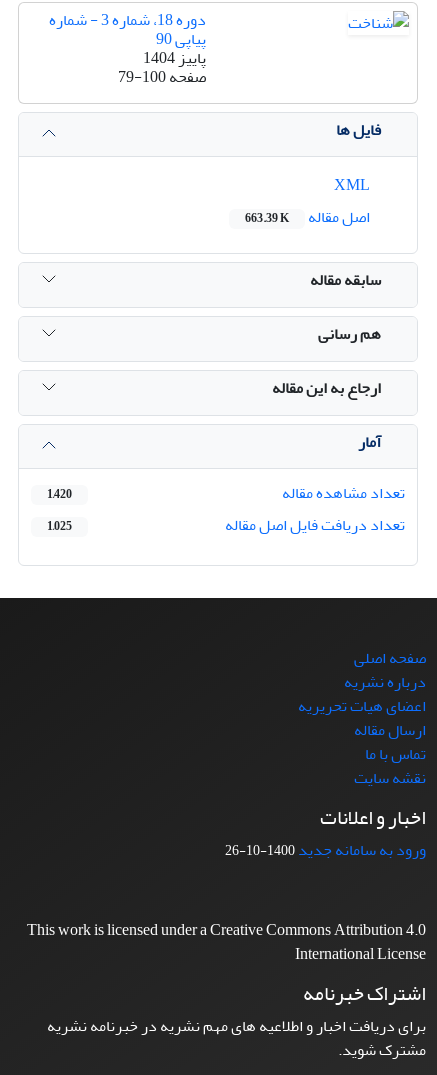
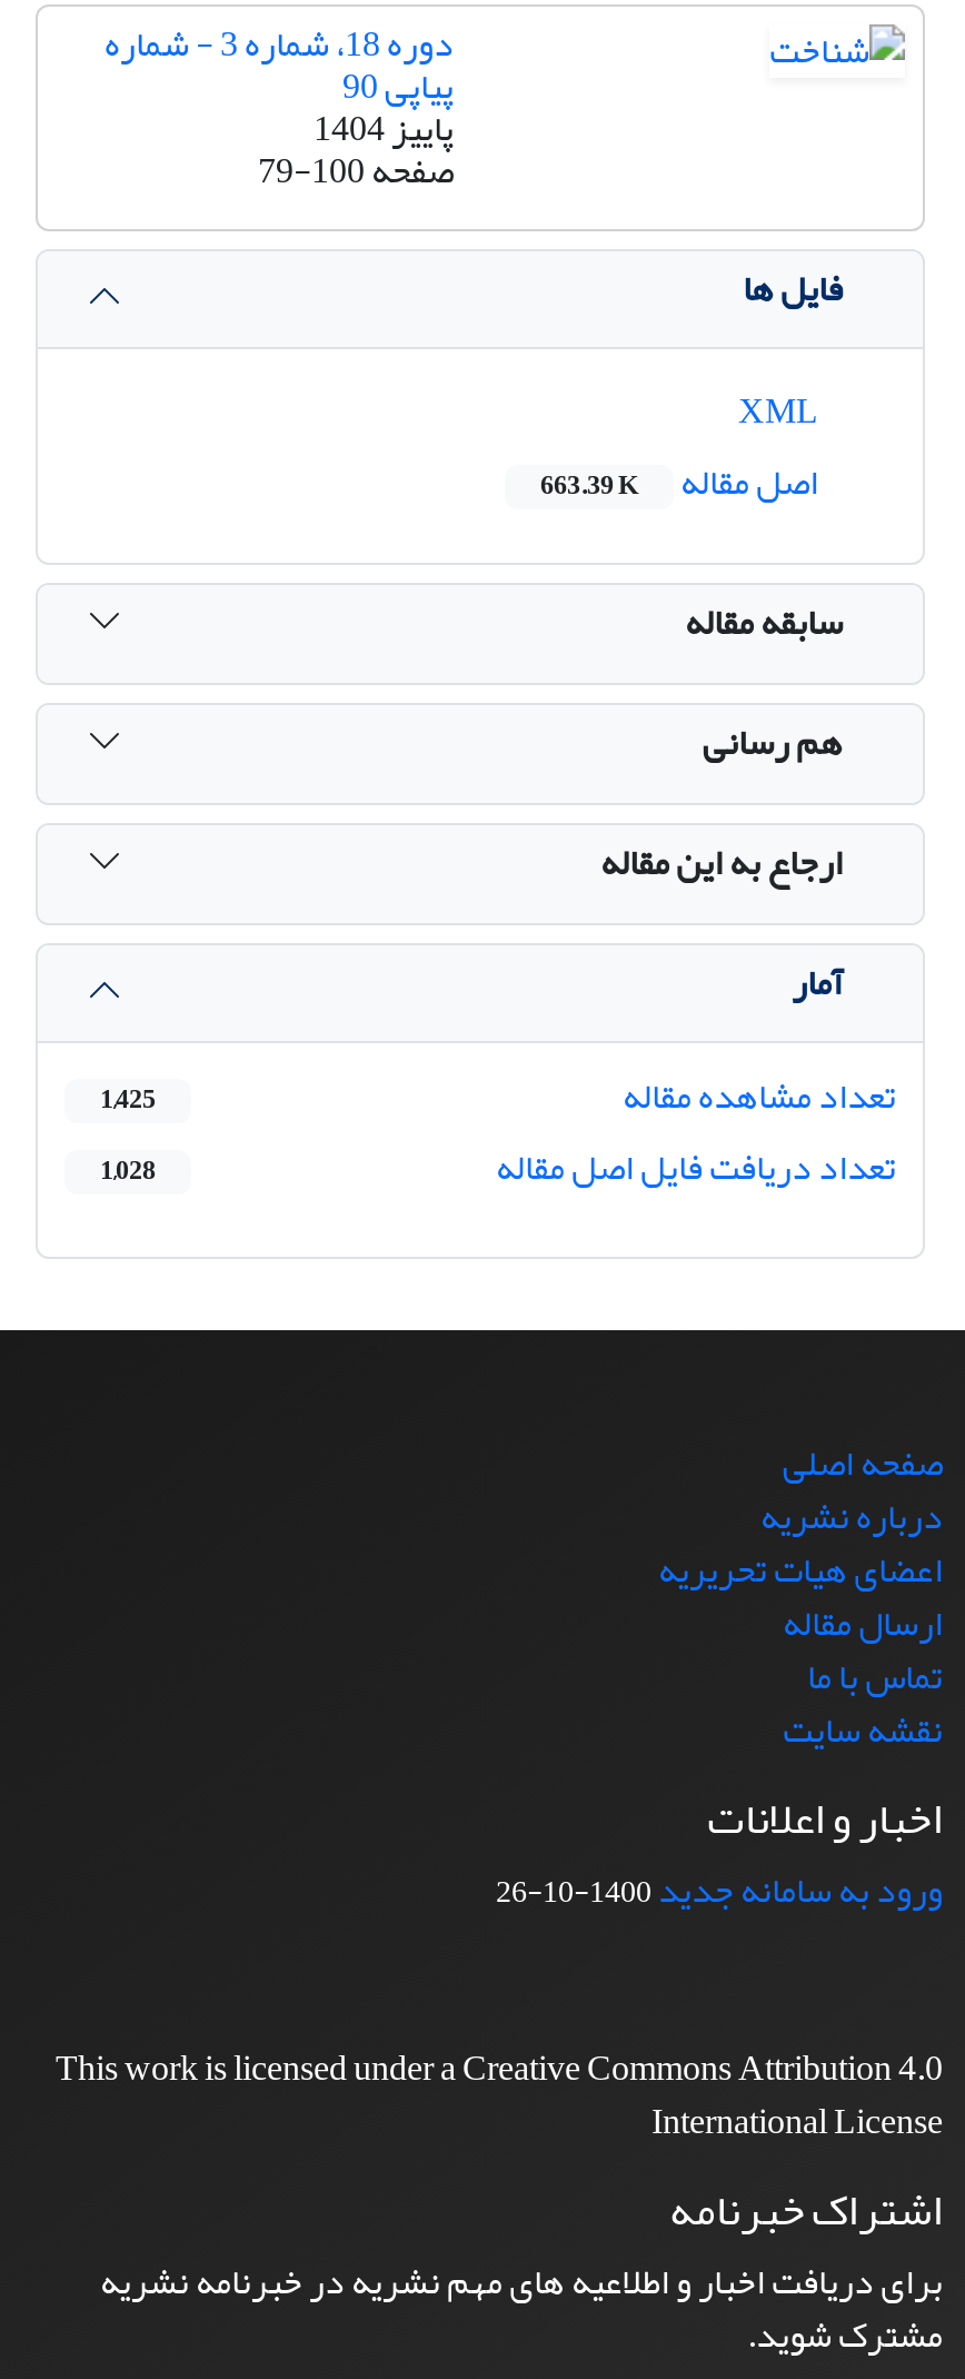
[47,483,72,506] 1,420 -> [100,1074,156,1125] 1,425
[47,515,72,538] 1,025 -> [100,1145,156,1197] 1,028

